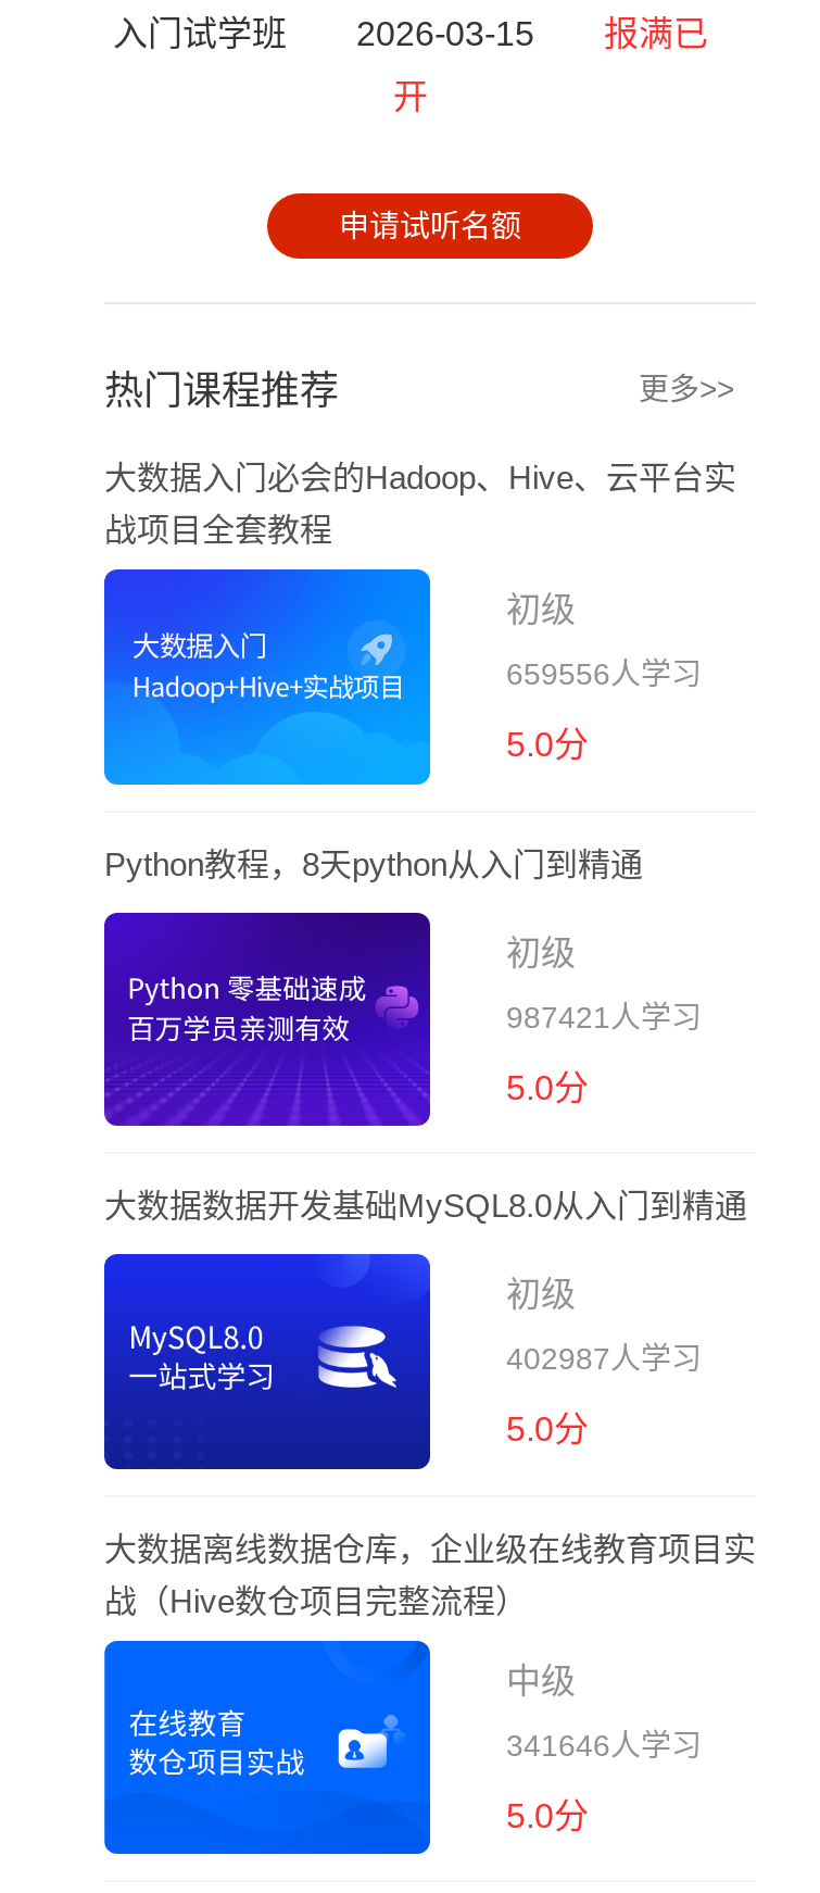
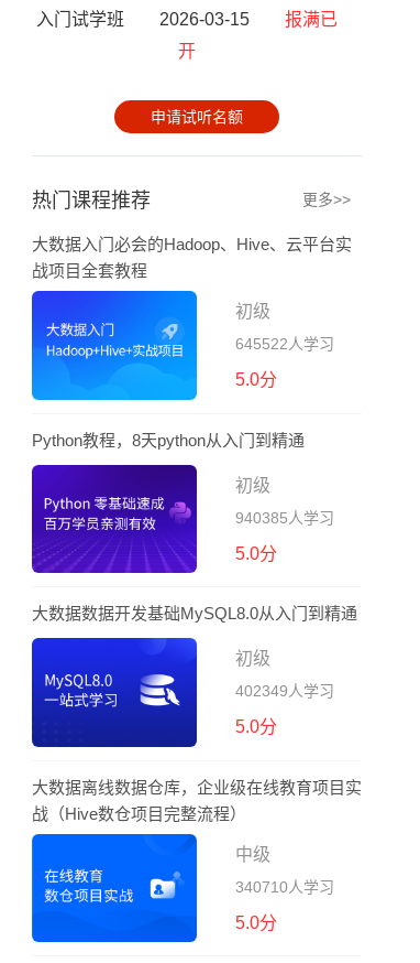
[506,656,702,691] 659556人学习 -> [235,335,334,352] 645522人学习
[506,999,702,1033] 987421人学习 -> [235,508,334,526] 940385人学习
[506,1341,702,1376] 402987人学习 -> [235,682,334,700] 402349人学习
[506,1727,702,1762] 341646人学习 -> [235,878,334,896] 340710人学习

